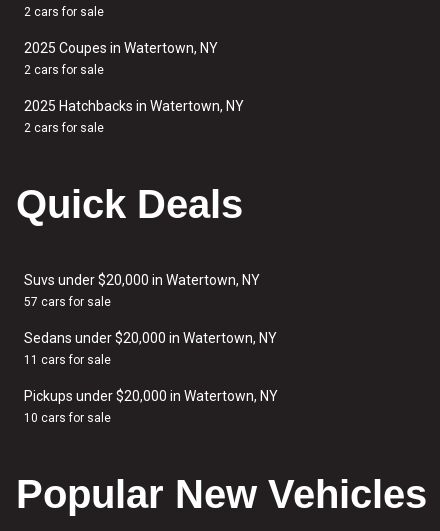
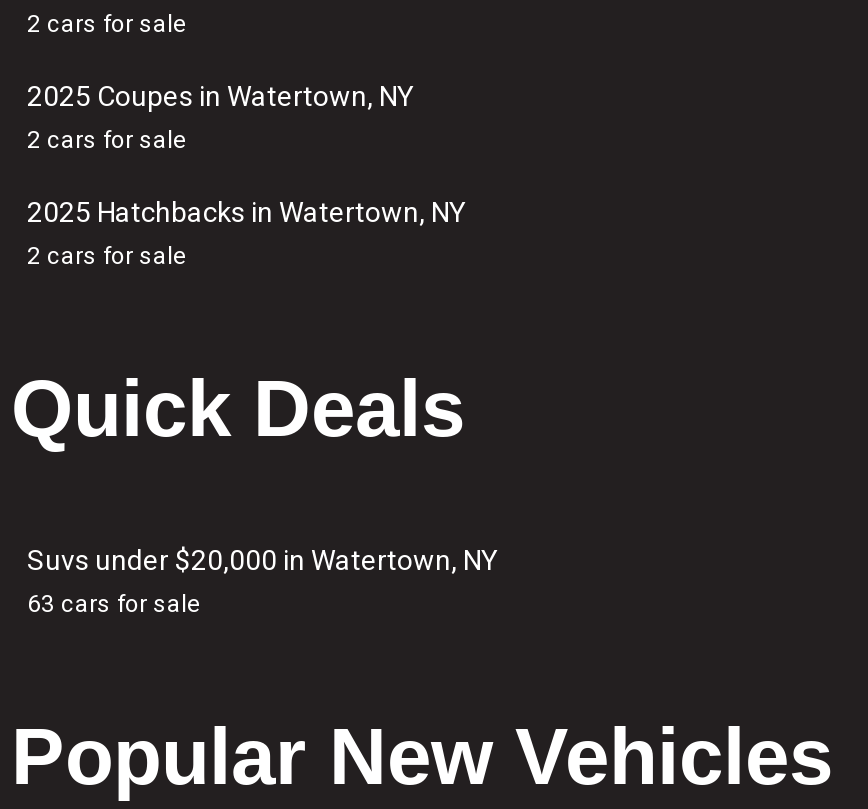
[24,295,278,425] 57 cars for sale | Sedans under $20,000 in Watertown, NY | 11 cars for sale | Pickups under $20,000 in Watertown, NY | 10 cars for sale -> [27,590,201,618] 63 cars for sale

